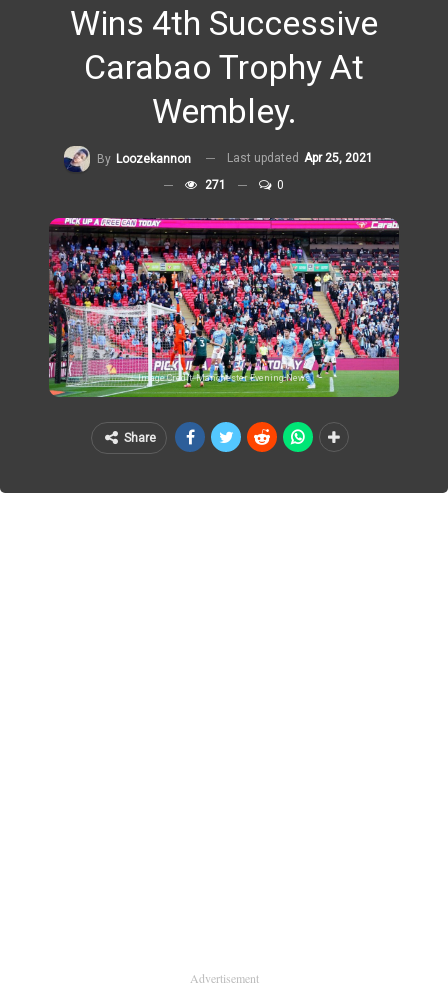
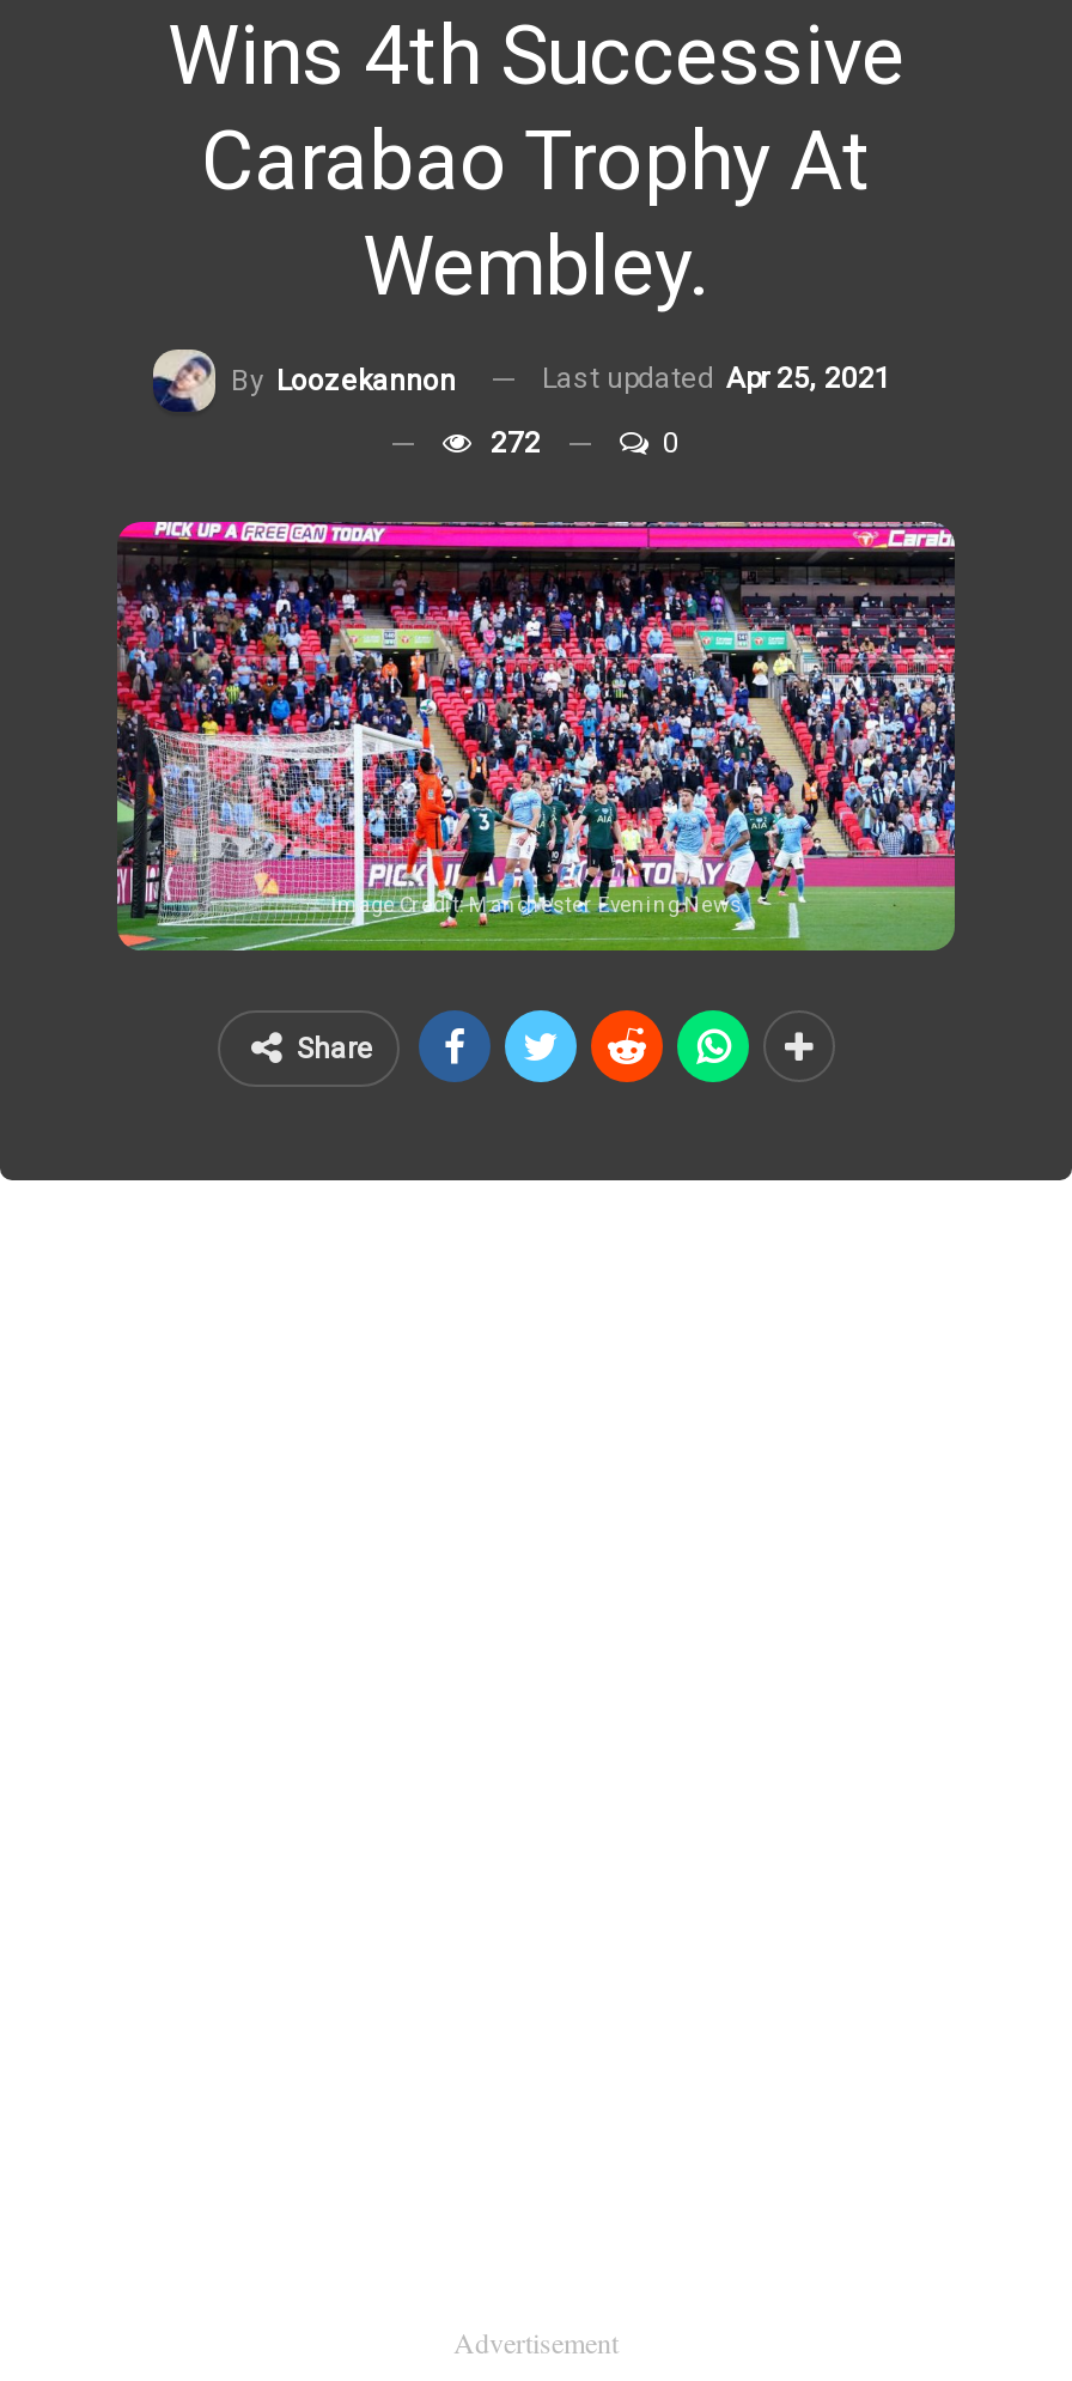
[205,178,226,192] 271 -> [491,426,541,459] 272

